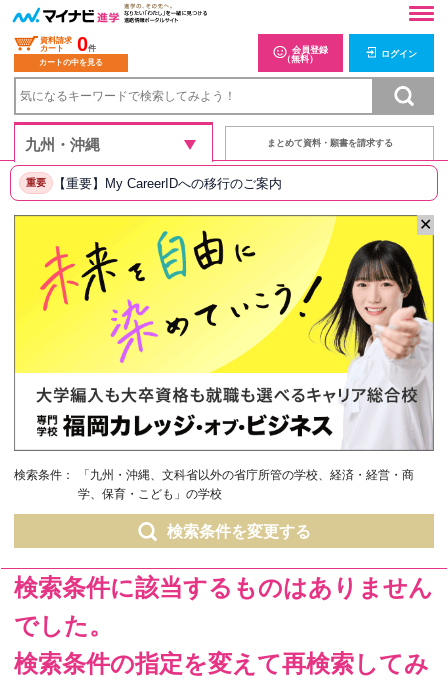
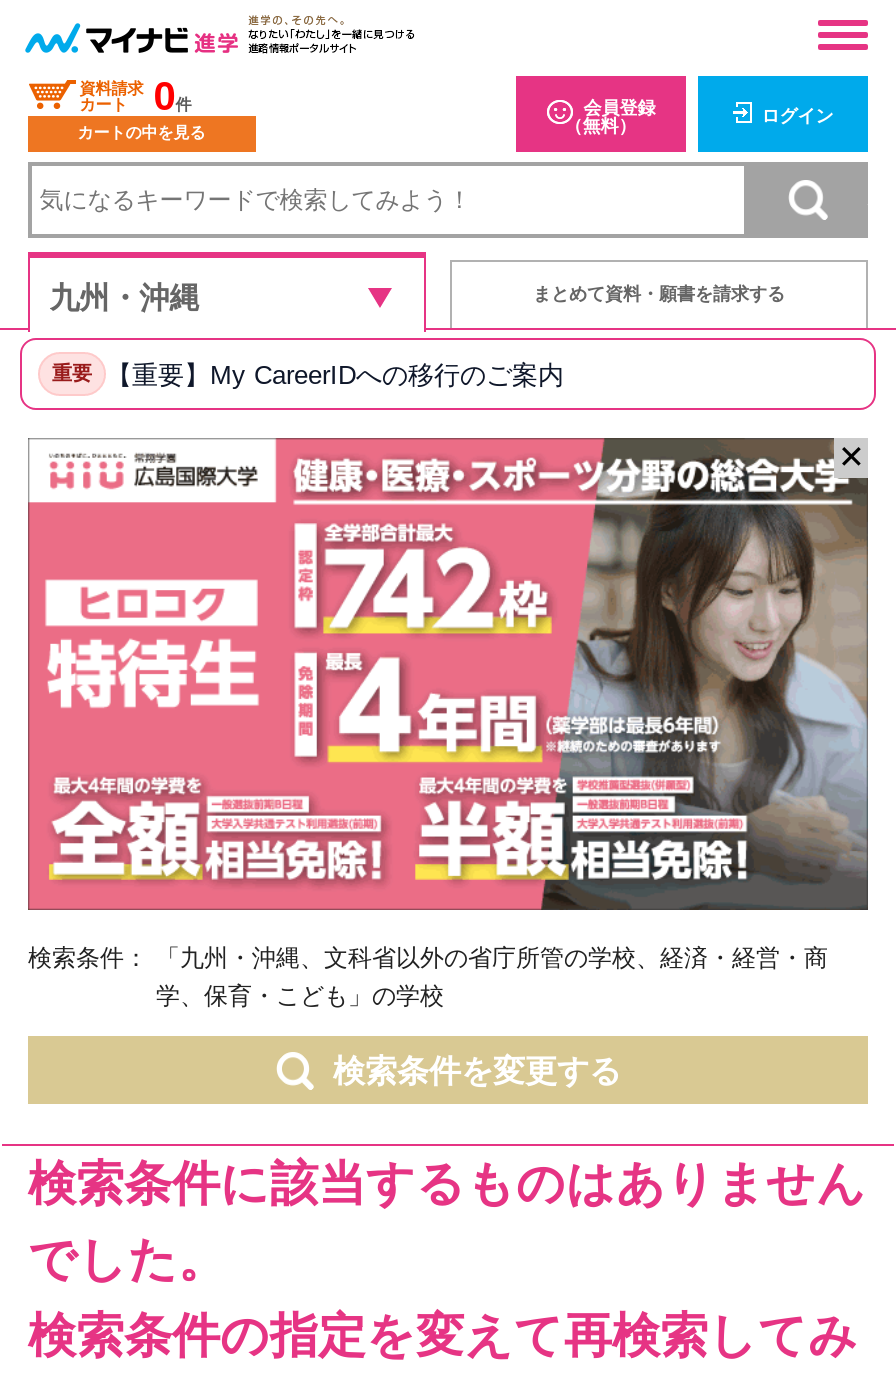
[14,215,434,451] [image] -> [28,438,868,910] [image]

